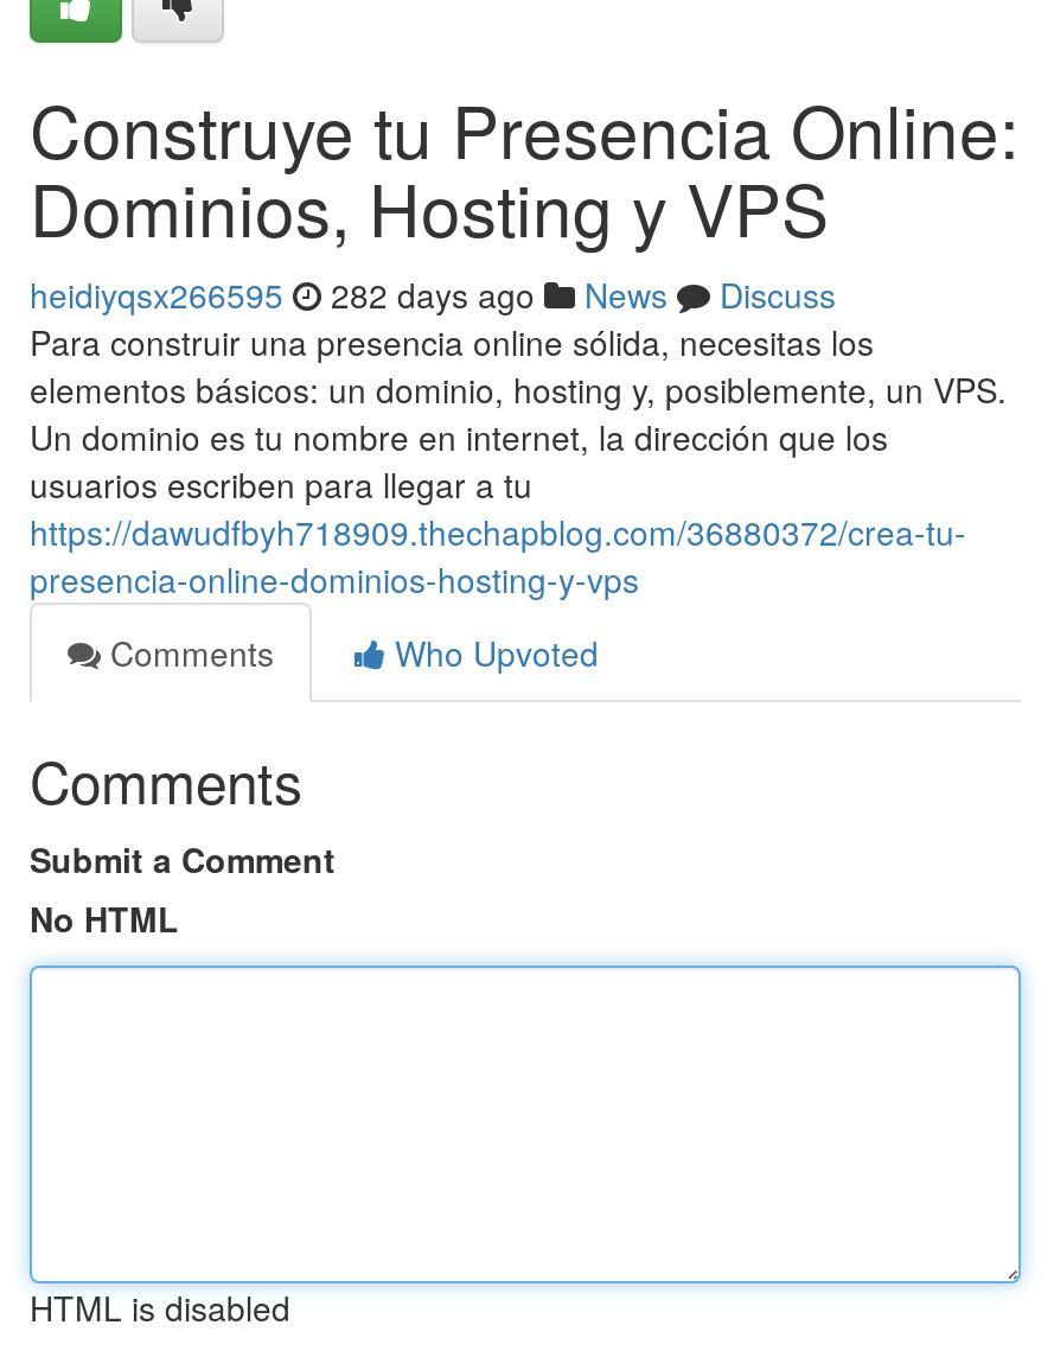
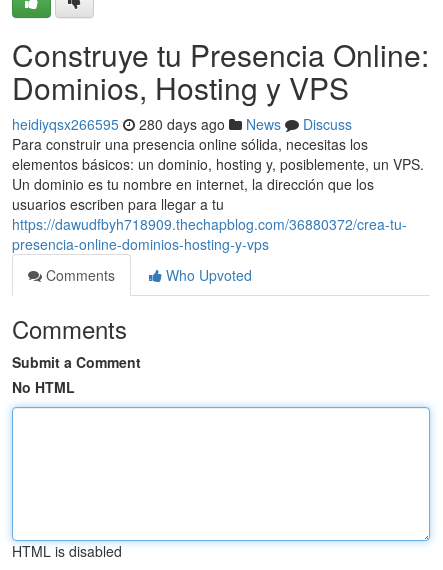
[30,270,836,318] heidiyqsx266595 282 days ago News Discuss -> [12,114,352,134] heidiyqsx266595 280 days ago News Discuss

